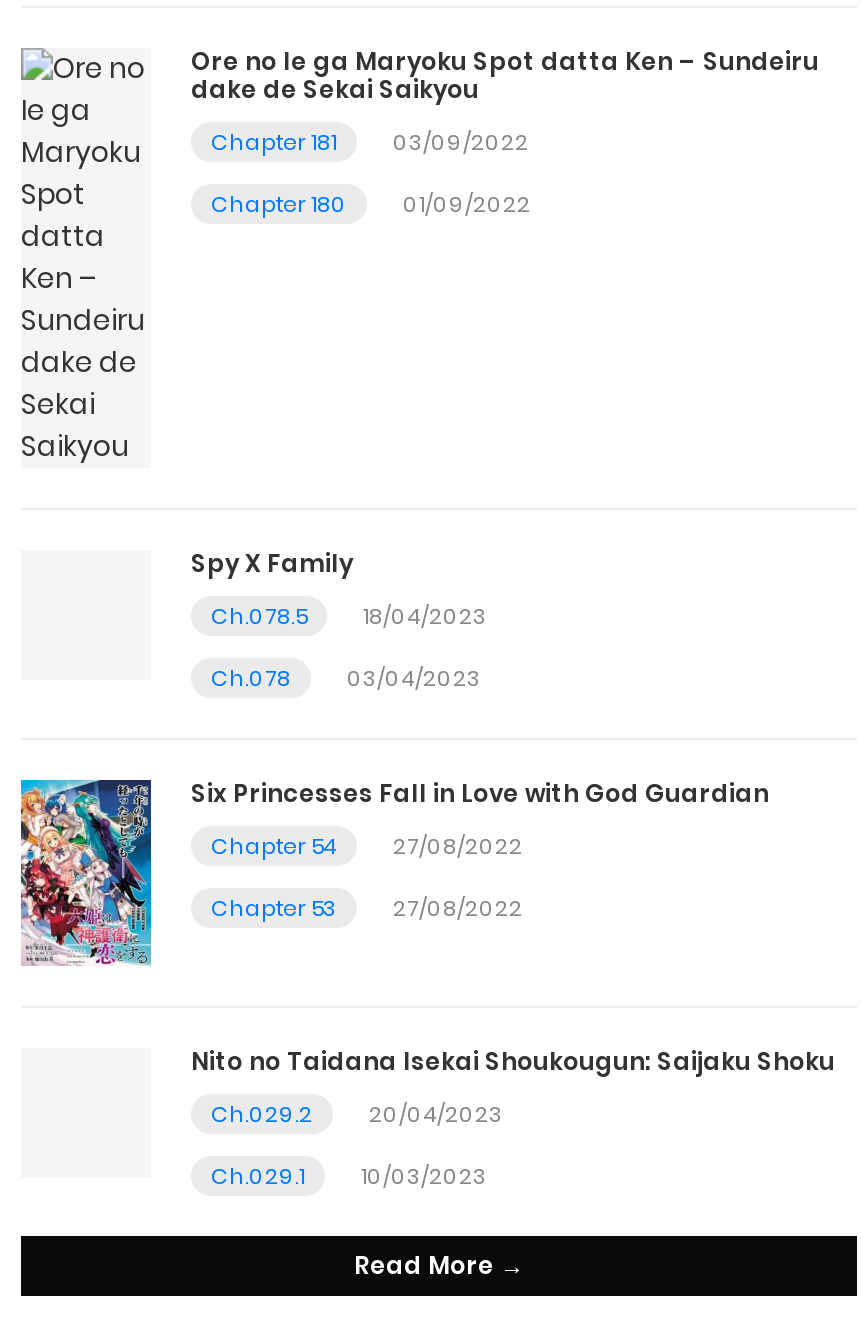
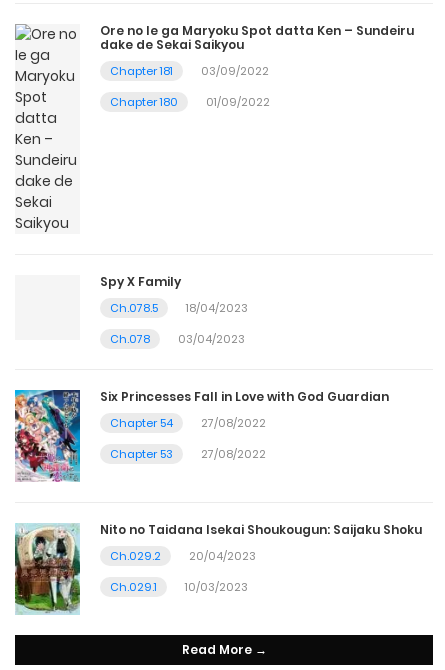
none -> [14,523,81,615] [image]

